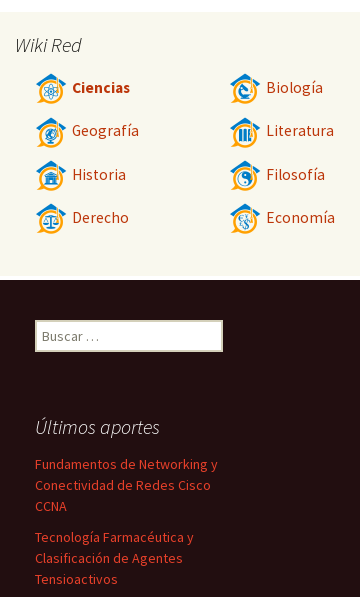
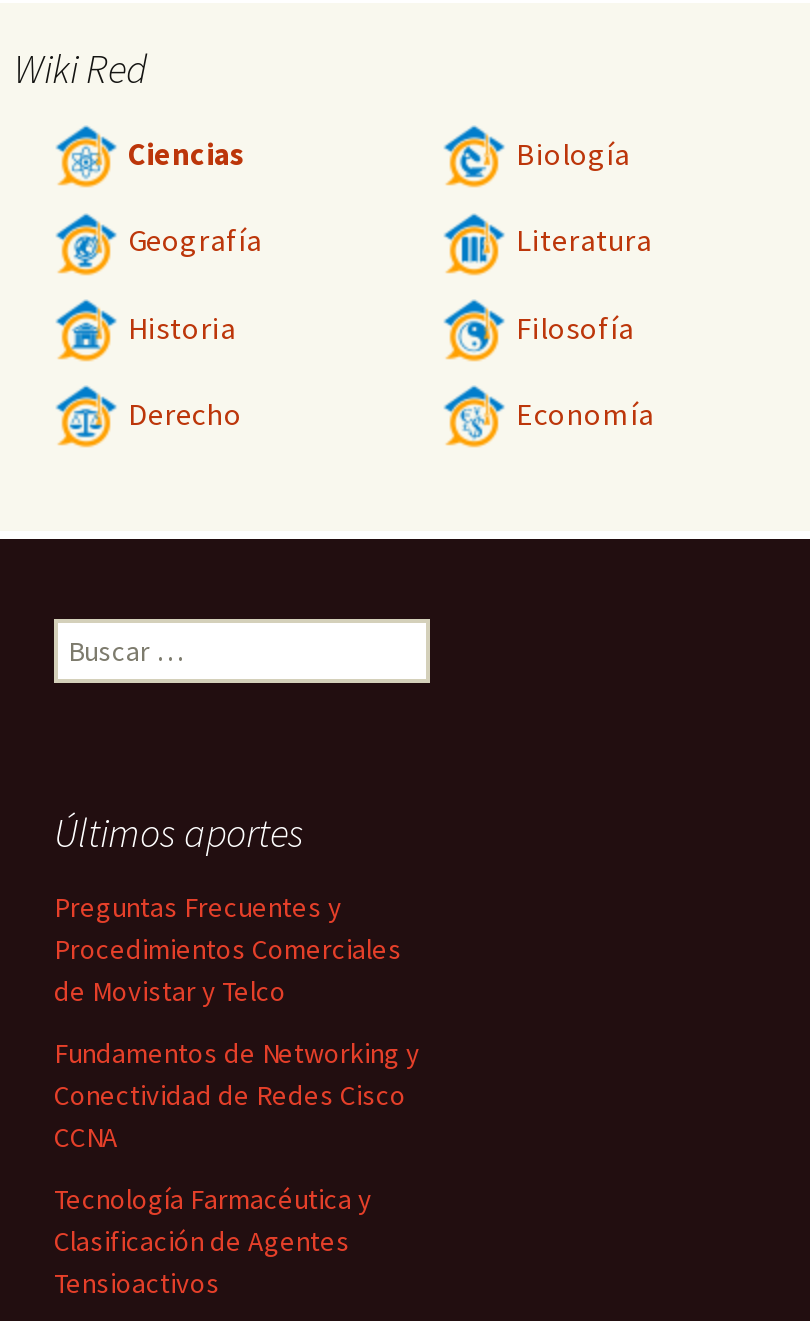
none -> [54,889,402,1009] Preguntas Frecuentes y | Procedimientos Comerciales | de Movistar y Telco

